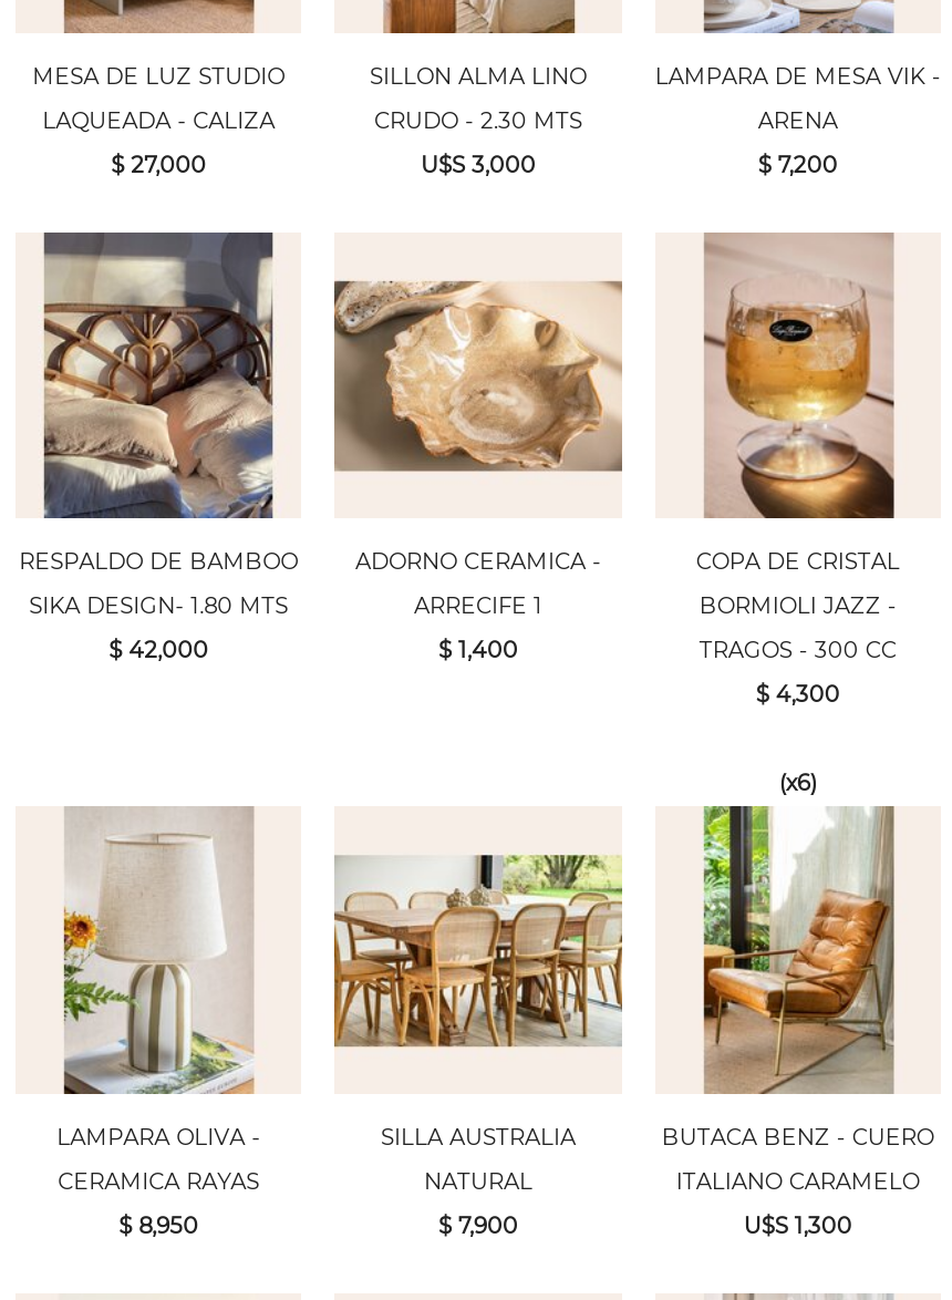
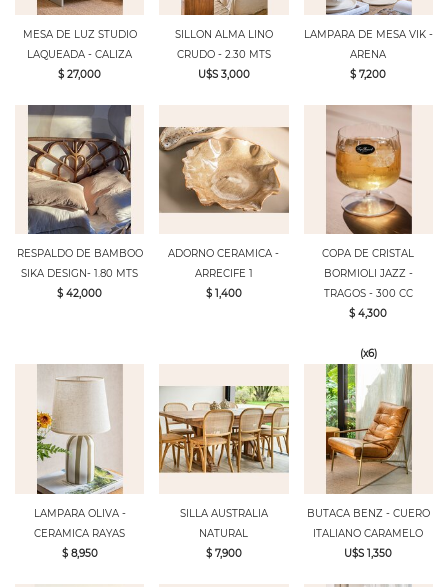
[743,1211,852,1240] U$S 1,300 -> [344,547,392,560] U$S 1,350

